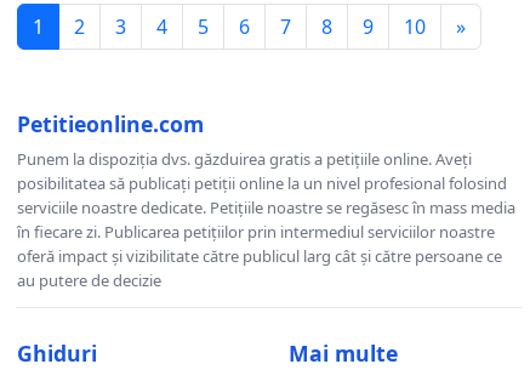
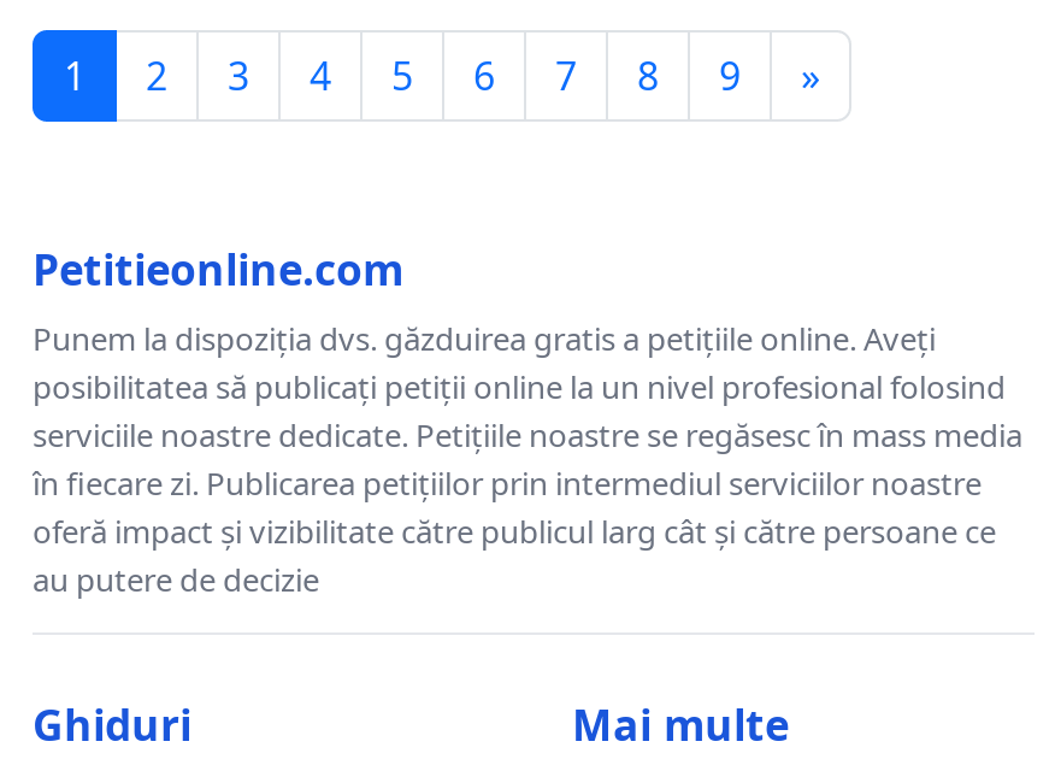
[404,13,426,40] 10 -> none

